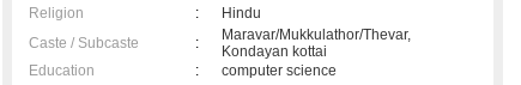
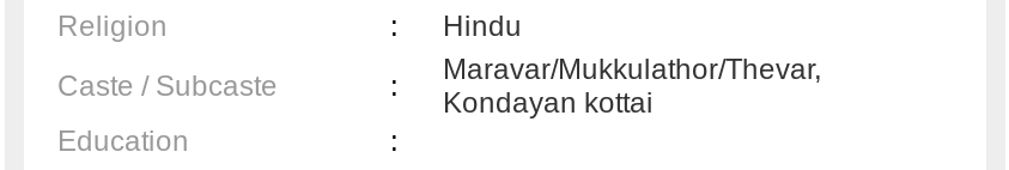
[222,63,337,79] computer science -> none

